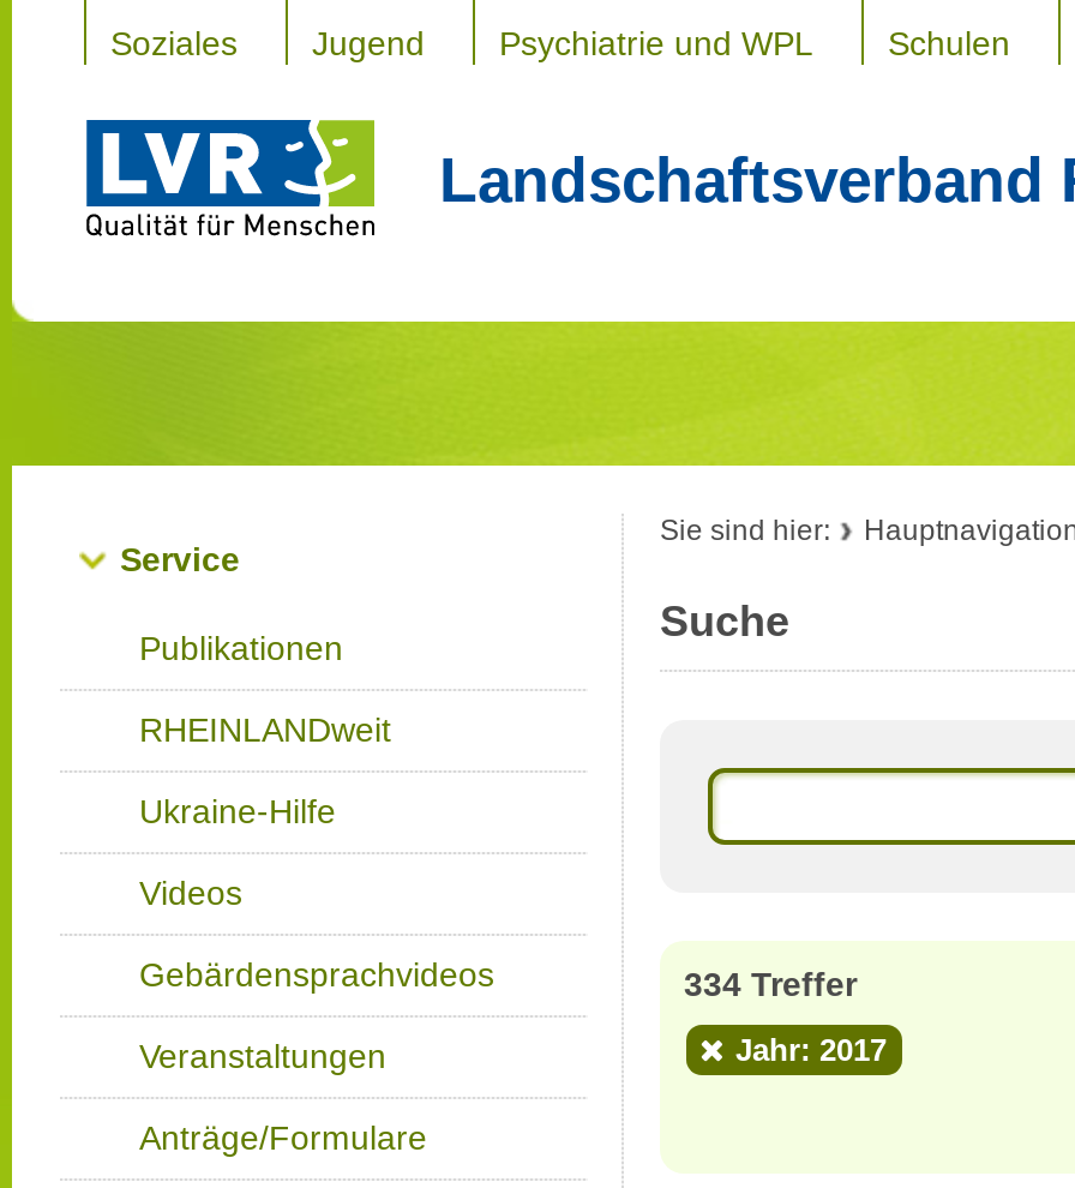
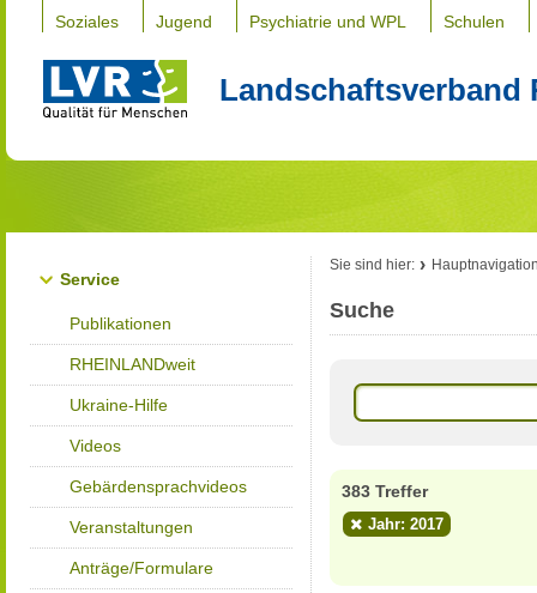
[684,965,857,1003] 334 Treffer -> [342,482,428,501] 383 Treffer

